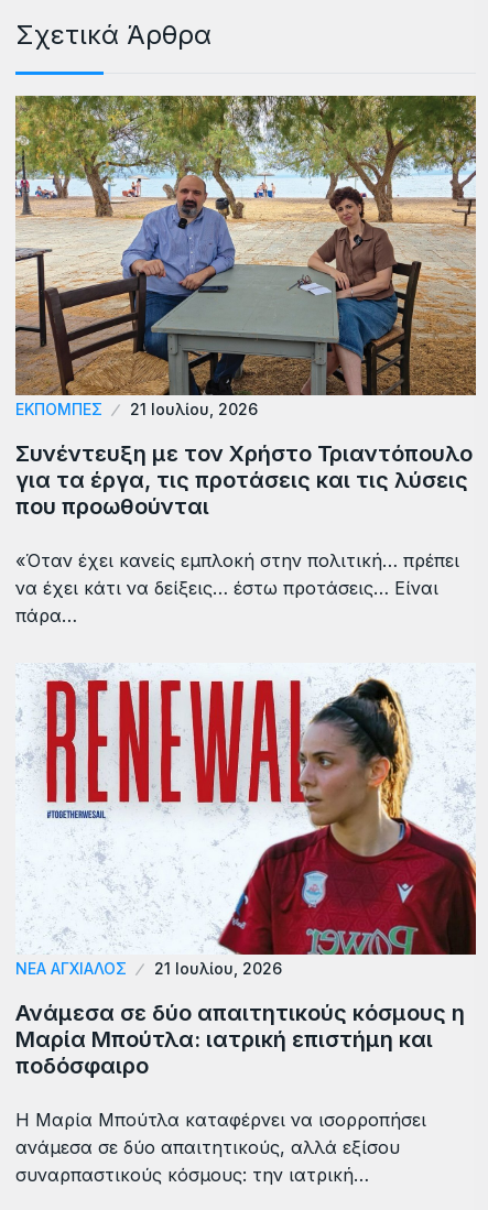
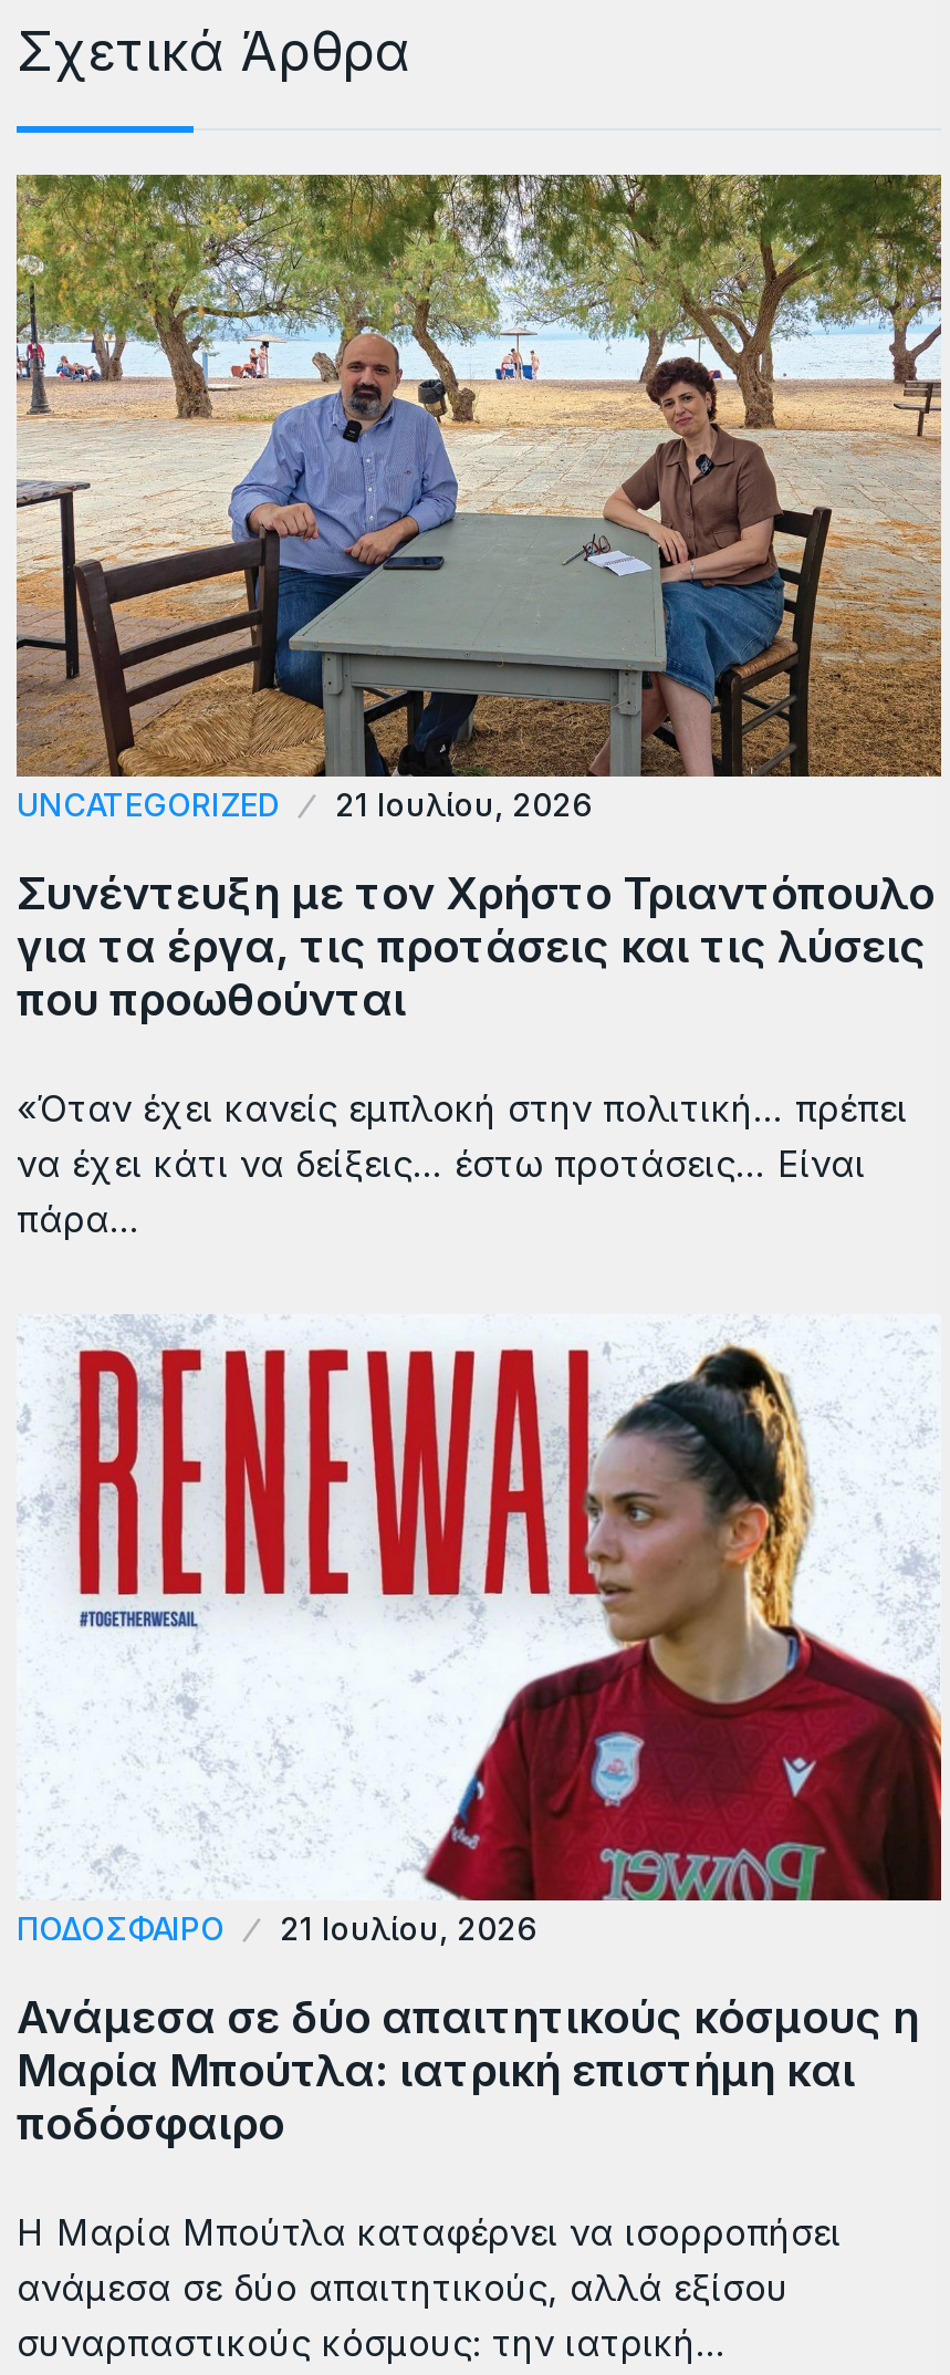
[15,400,102,418] ΕΚΠΟΜΠΕΣ -> [17,785,280,822] UNCATEGORIZED
[15,959,127,978] ΝΈΑ ΑΓΧΊΑΛΟΣ -> [17,1908,225,1946] ΠΟΔΟΣΦΑΙΡΟ

